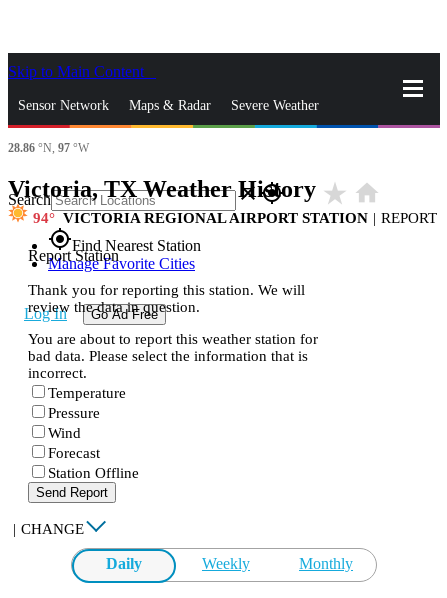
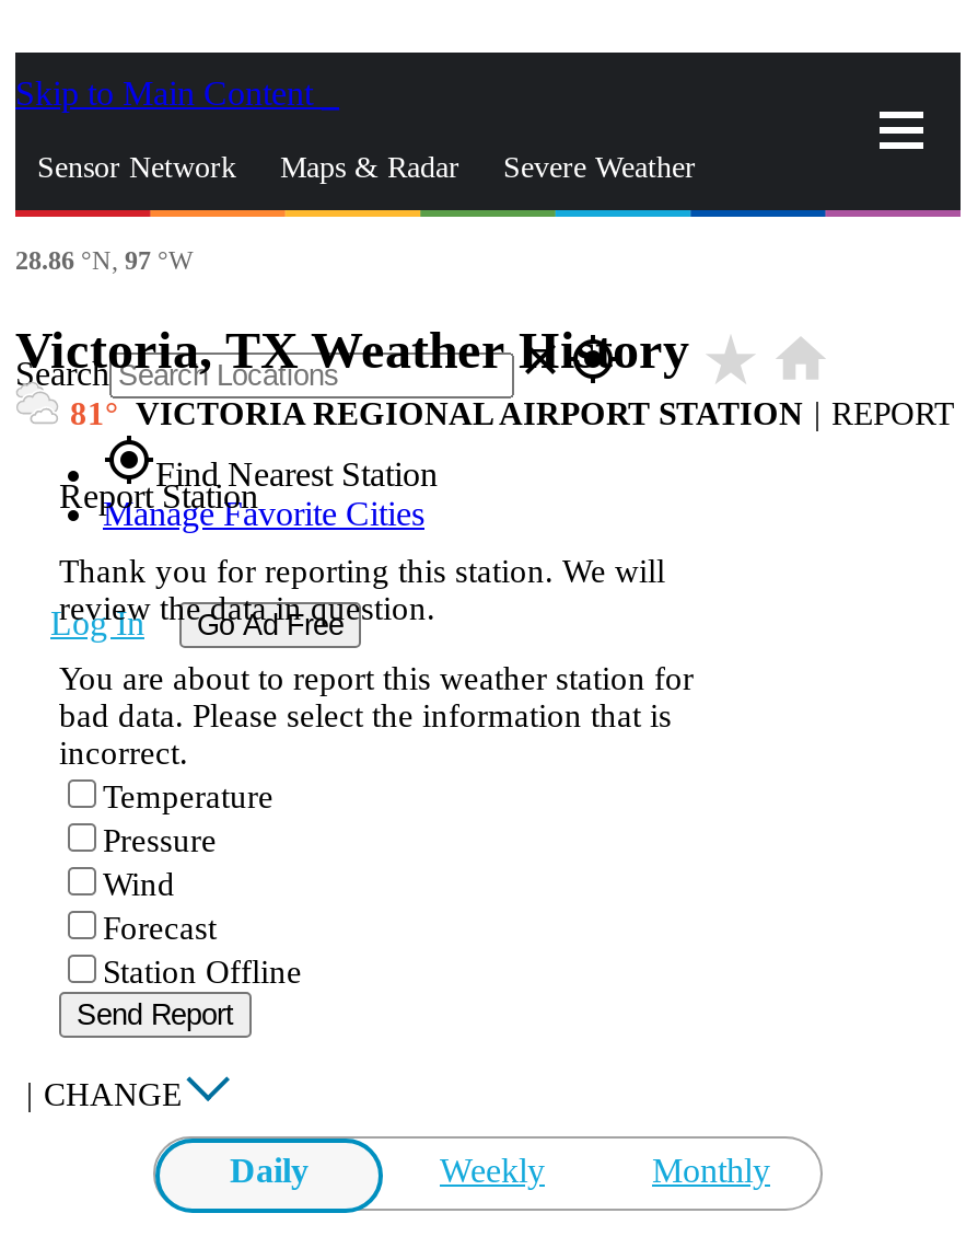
[33,210,49,226] 94 -> [70,396,105,431] 81

